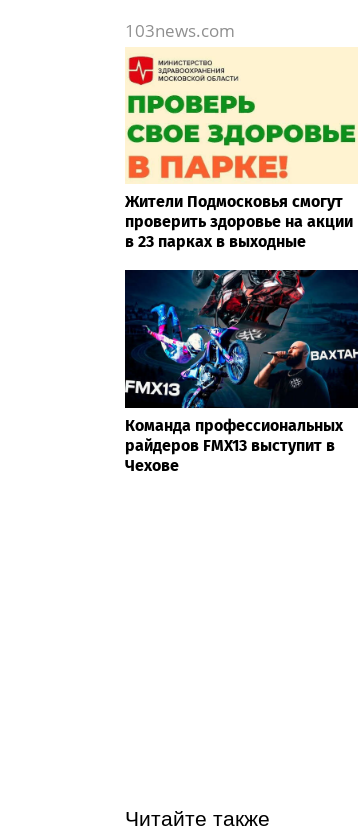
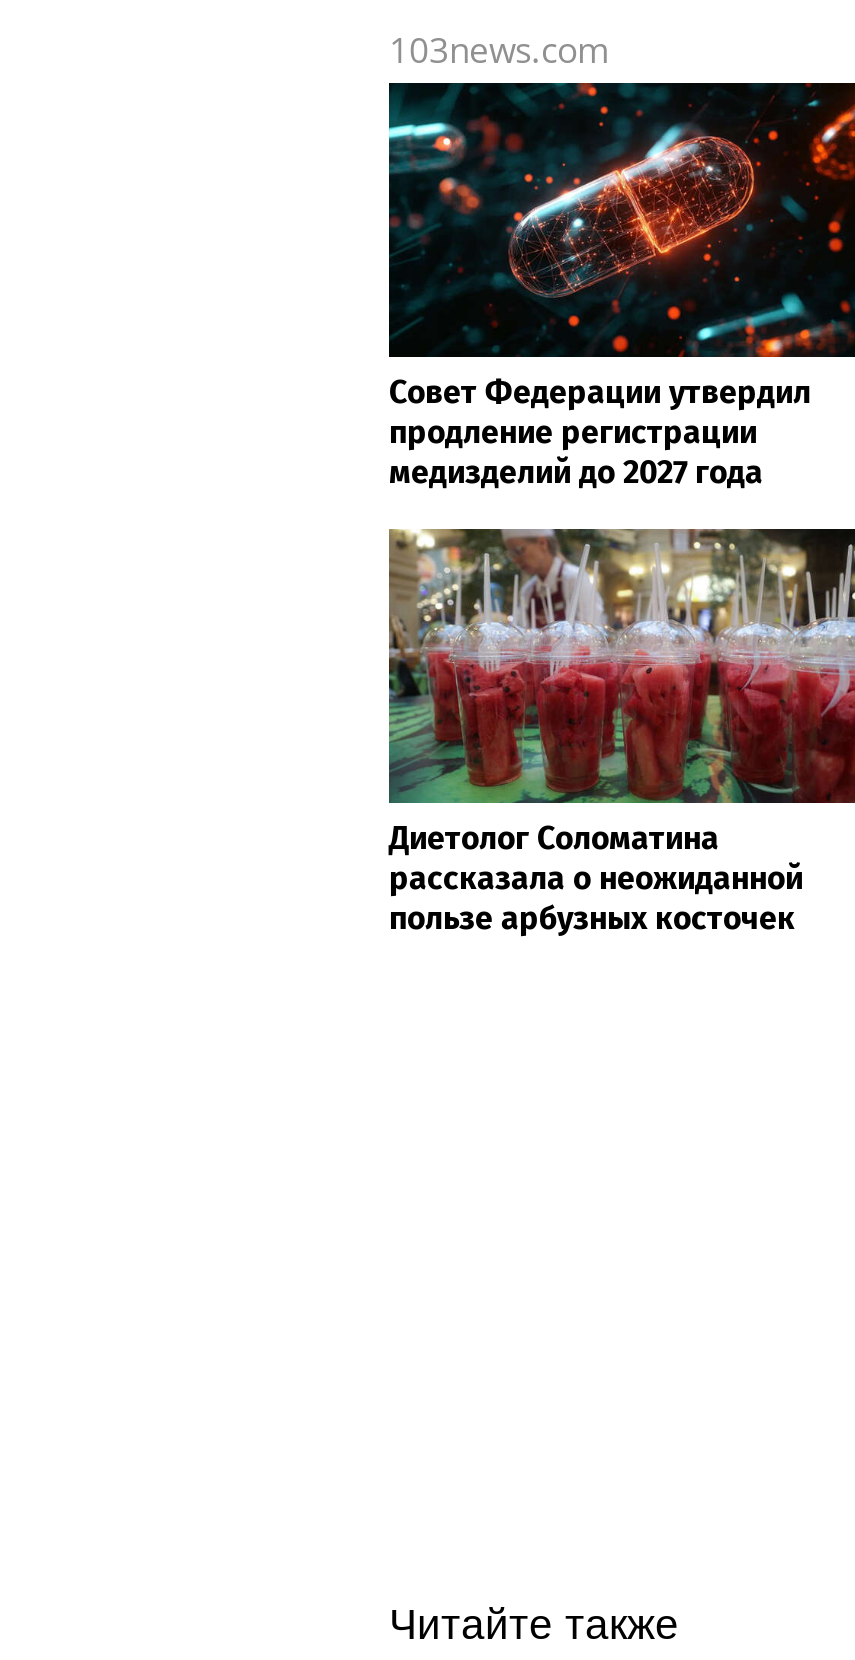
[125,47,355,251] [image] | Жители Подмосковья смогут | проверить здоровье на акции | в 23 парках в выходные -> [387,80,849,490] [image] | Совет Федерации утвердил | продление регистрации | медизделий до 2027 года
[124,269,355,474] [image] | Команда профессиональных | райдеров FMX13 выступит в | Чехове -> [387,526,849,937] [image] | Диетолог Соломатина | рассказала о неожиданной | пользе арбузных косточек

